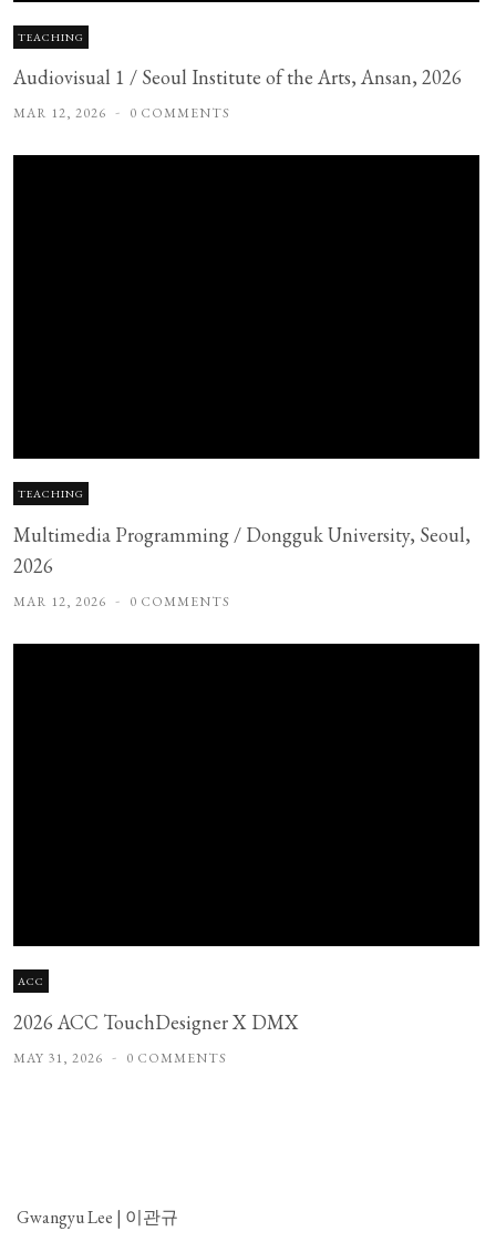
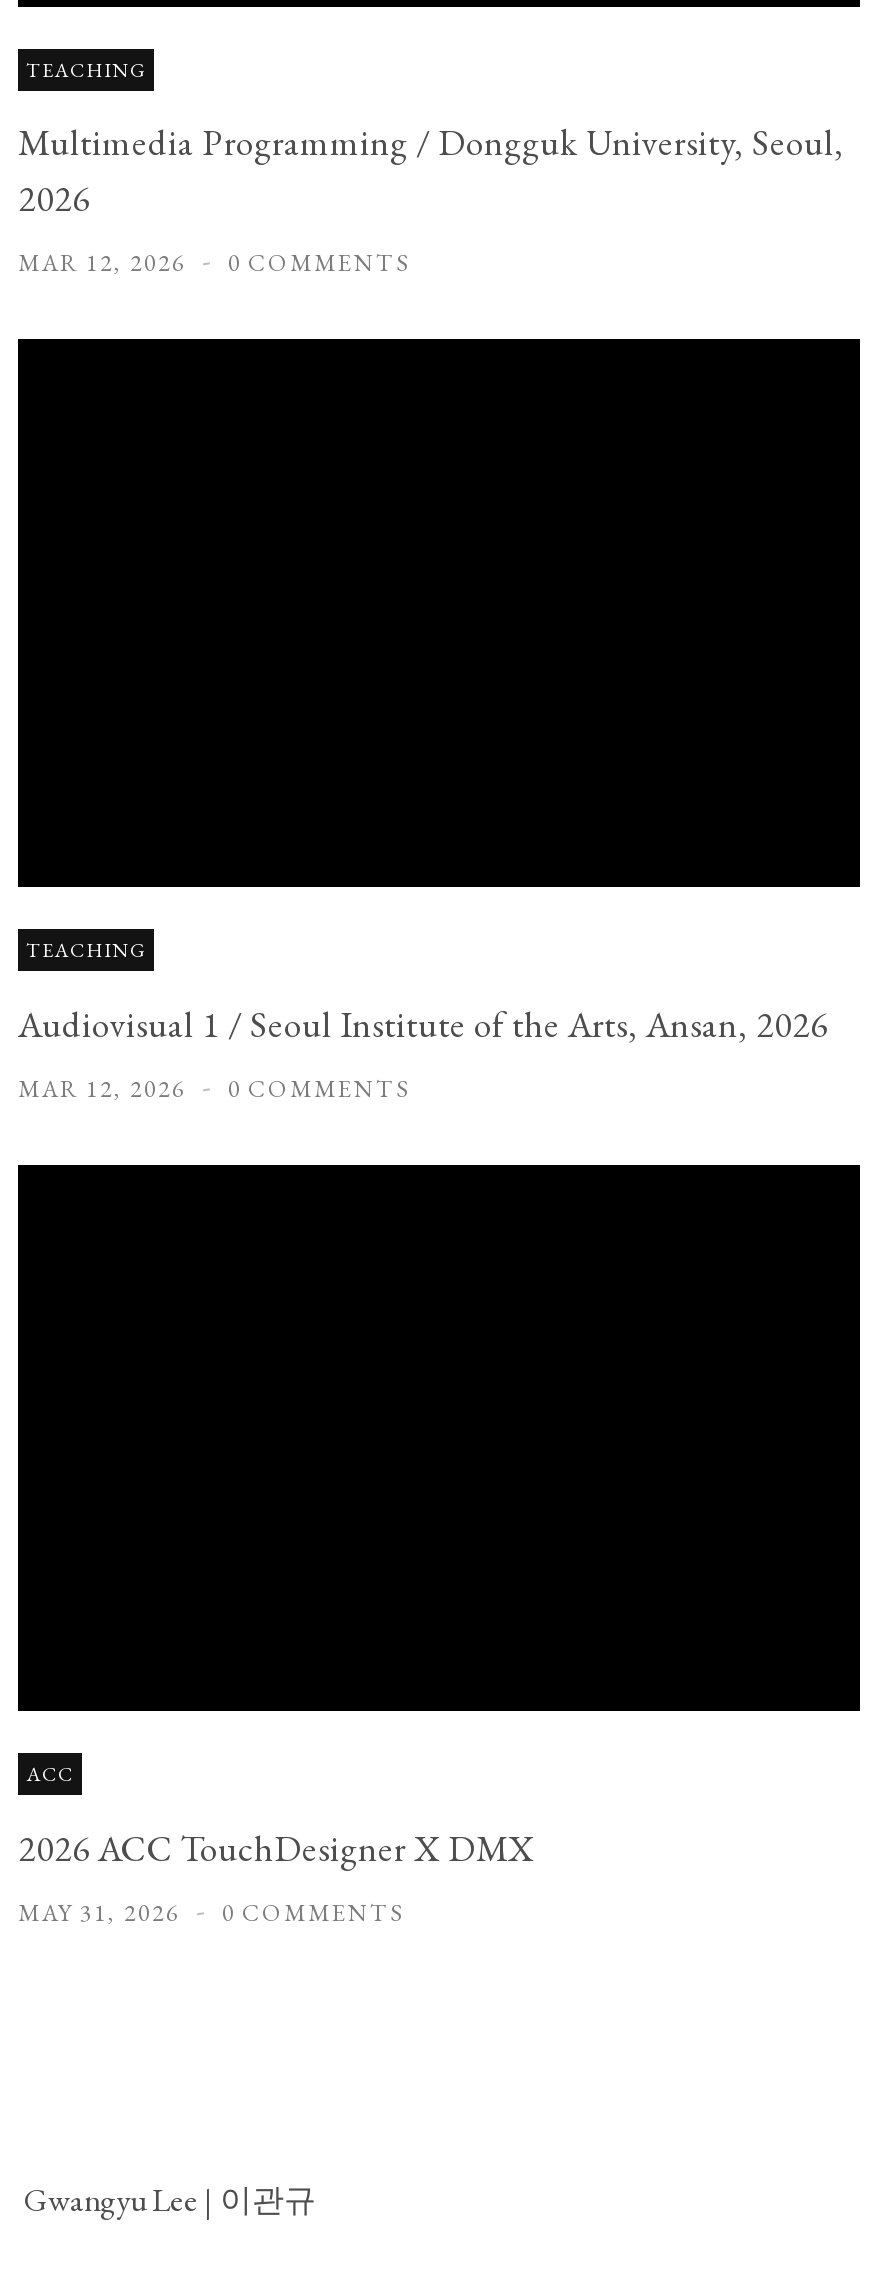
moved [13,65,462,90] -> [18,1000,828,1046]: Audiovisual 1 / Seoul Institute of the Arts, Ansan, 2026
moved [13,105,230,501] -> [18,248,410,963]: MAR 12, 2026 | 0 COMMENTS | TEACHING
moved [13,522,471,578] -> [18,120,844,222]: Multimedia Programming / Dongguk University, Seoul, | 2026

